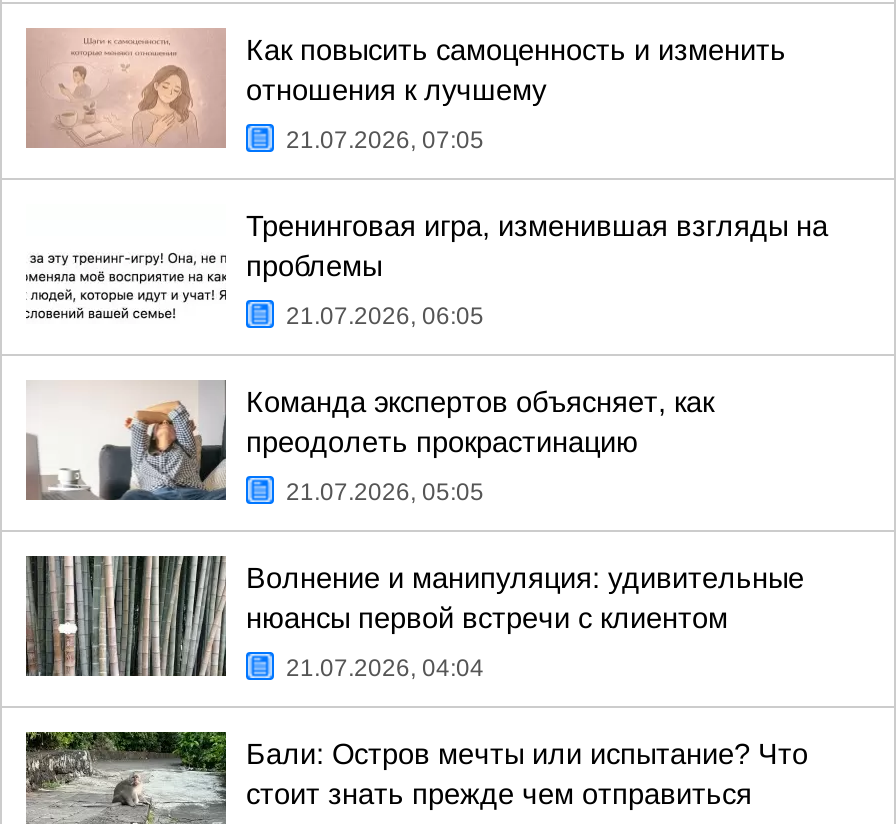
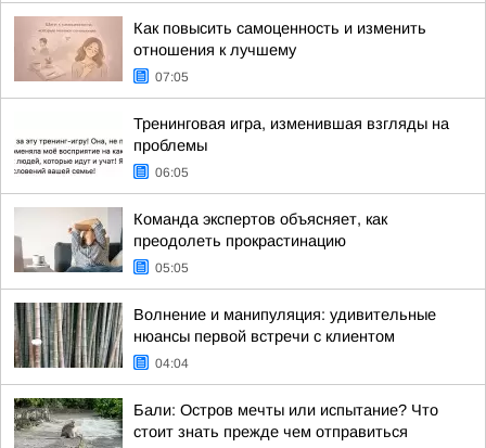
[286,126,484,154] 21.07.2026, 07:05 -> [155,69,189,85] 07:05
[286,302,484,330] 21.07.2026, 06:05 -> [155,165,189,180] 06:05
[286,478,484,506] 21.07.2026, 05:05 -> [155,260,189,276] 05:05
[286,654,484,682] 21.07.2026, 04:04 -> [155,356,189,371] 04:04

